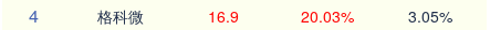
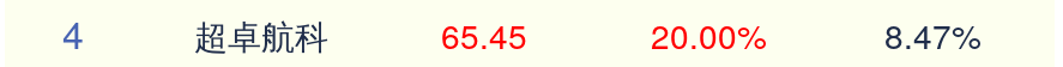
[97,5,452,27] 格科微 | 16.9 | 20.03% | 3.05% -> [194,11,980,59] 超卓航科 | 65.45 | 20.00% | 8.47%

